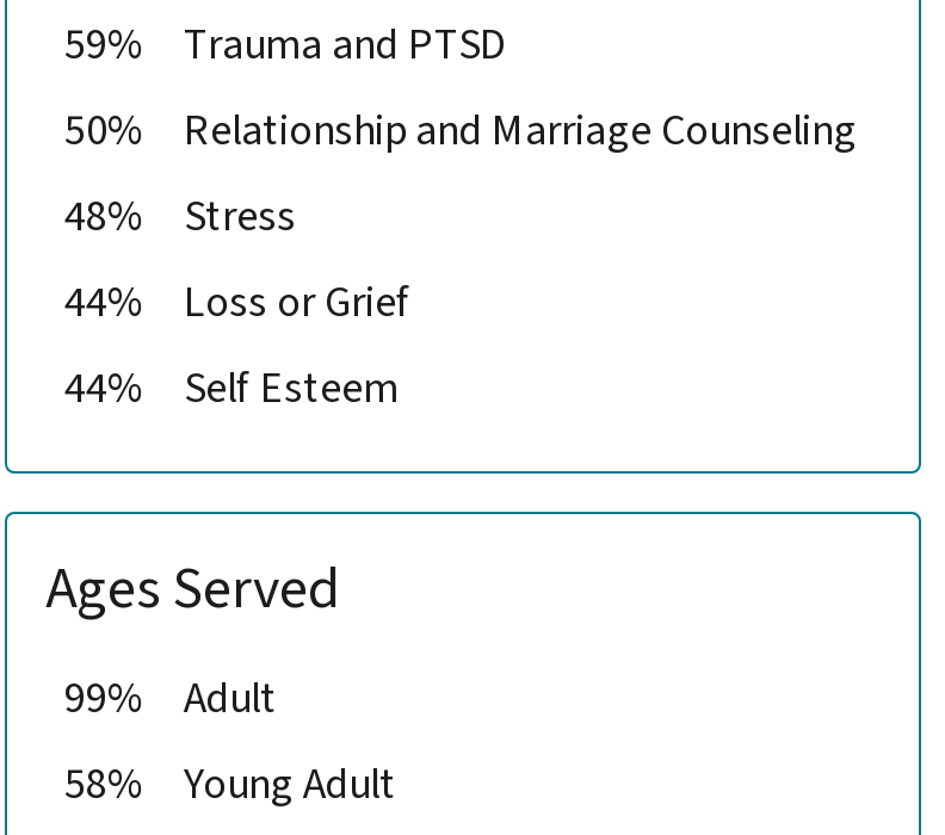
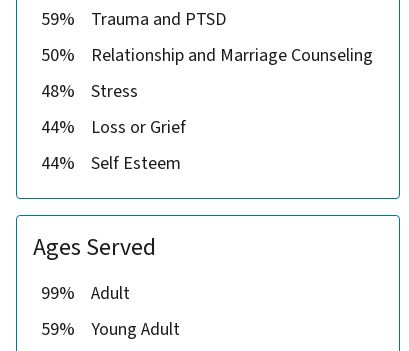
[64,755,396,814] 58% Young Adult -> [41,317,180,342] 59% Young Adult

